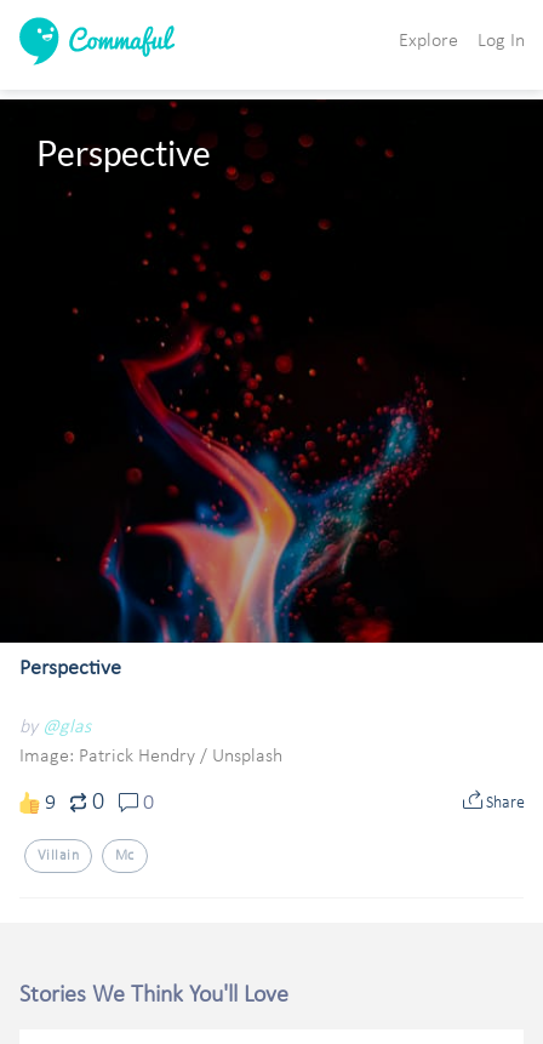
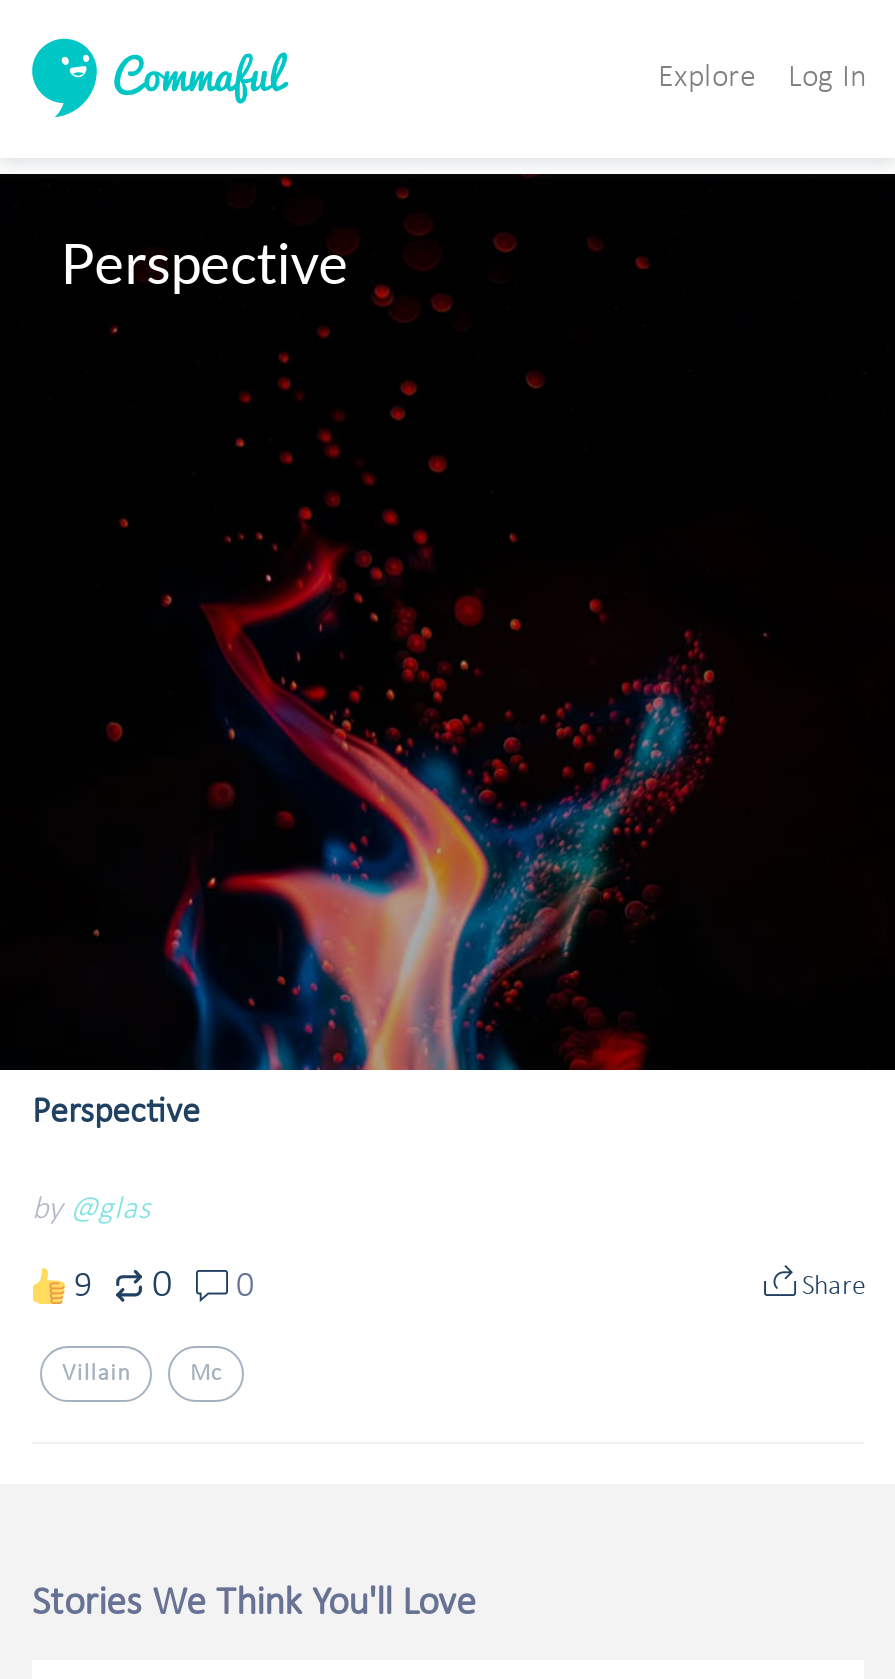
[19,747,282,766] Image: Patrick Hendry / Unsplash -> none

